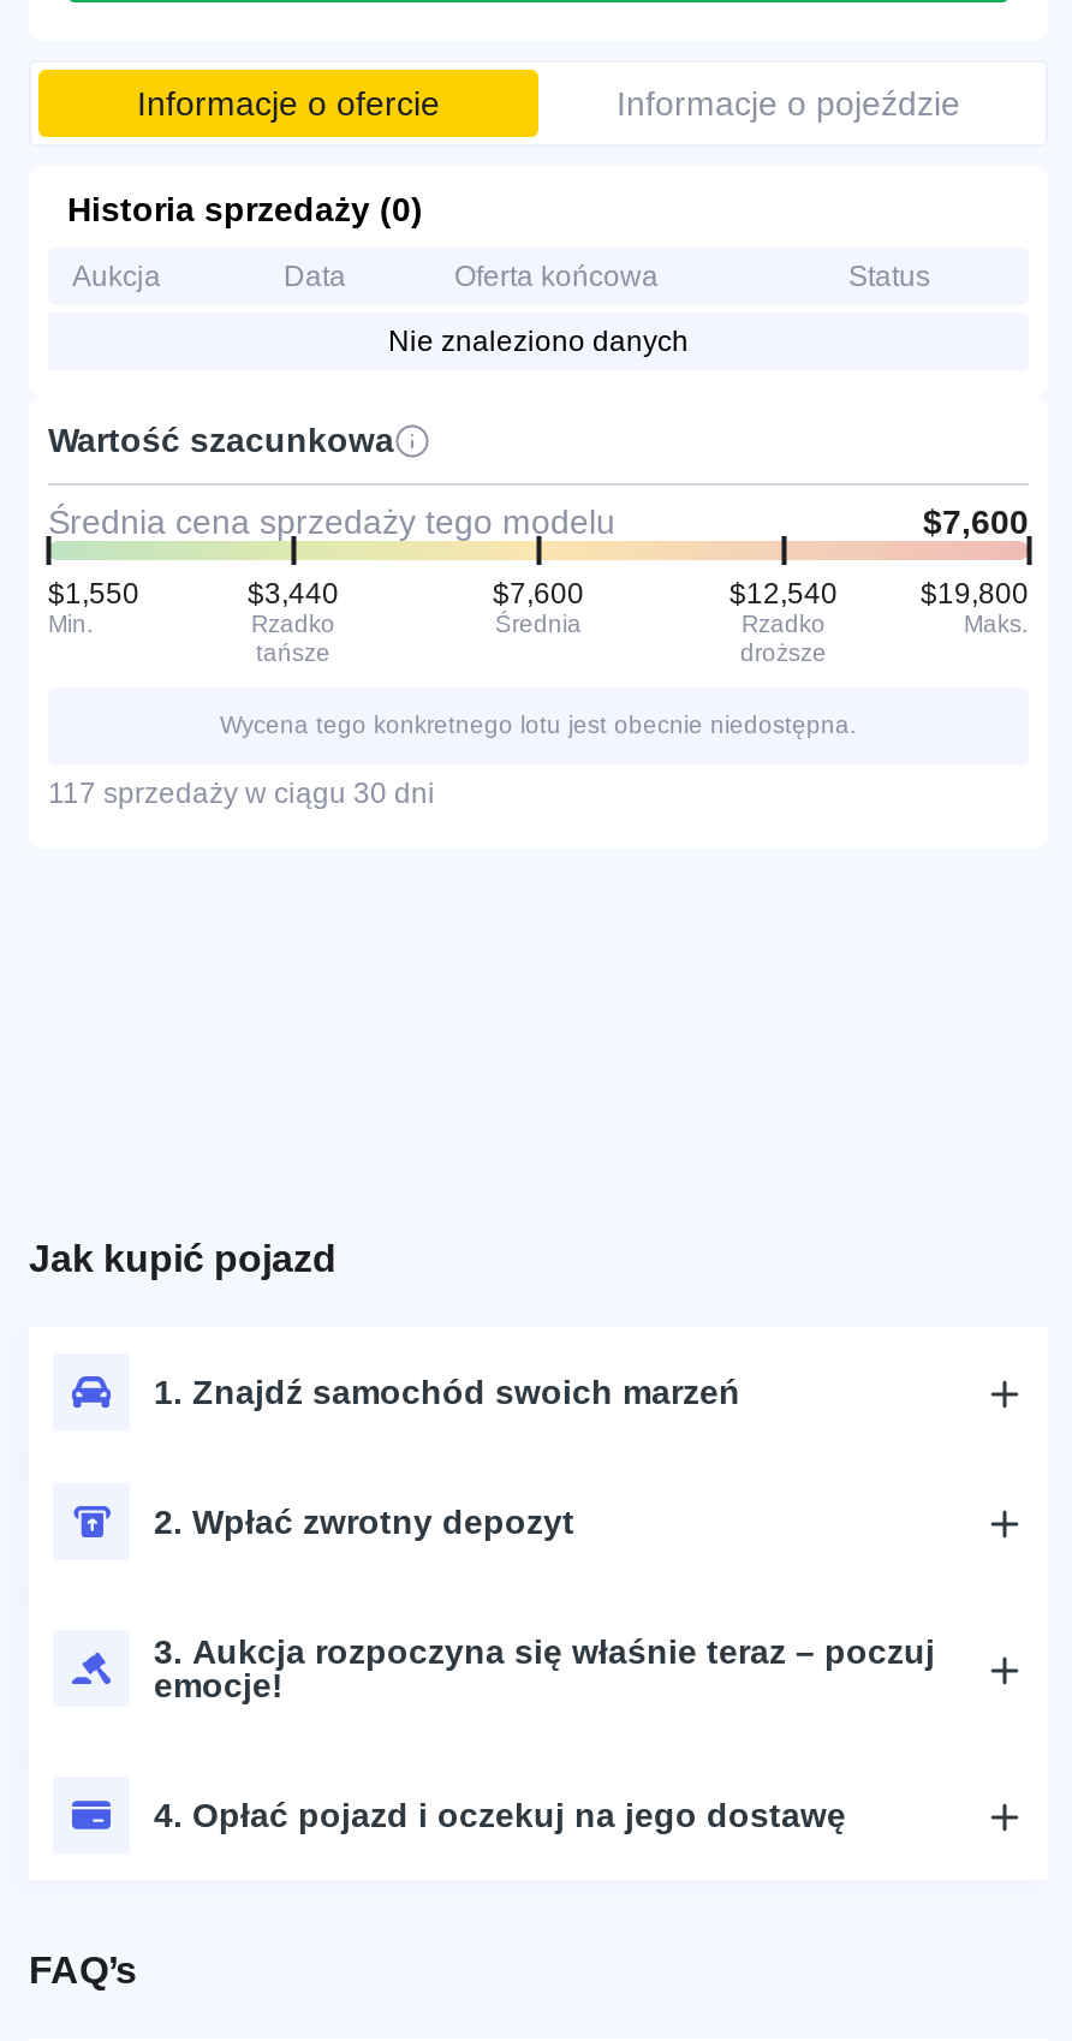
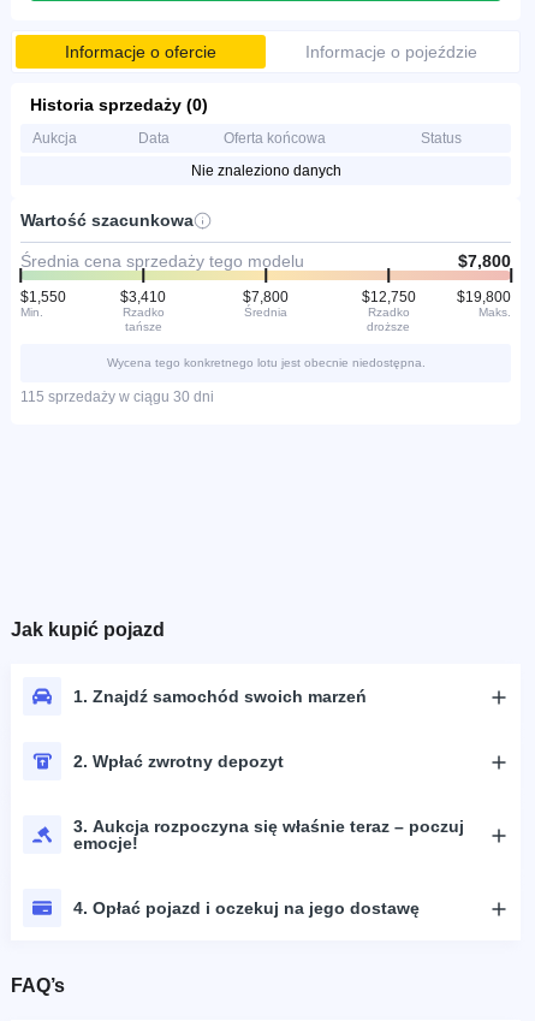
[923,502,1029,540] $7,600 -> [458,251,511,270] $7,800
[248,576,339,610] $3,440 -> [120,288,166,305] $3,410
[493,576,584,610] $7,600 -> [243,288,289,305] $7,800
[729,576,838,610] $12,540 -> [361,288,415,305] $12,750
[48,776,435,810] 117 sprzedaży w ciągu 30 dni -> [20,388,214,405] 115 sprzedaży w ciągu 30 dni

